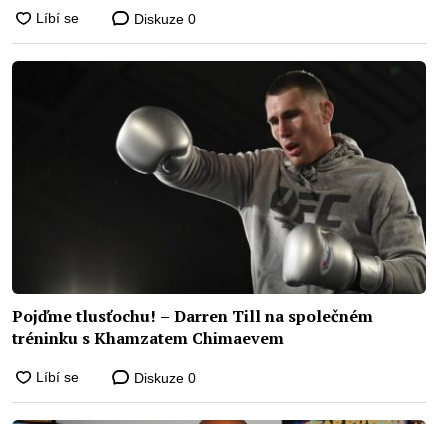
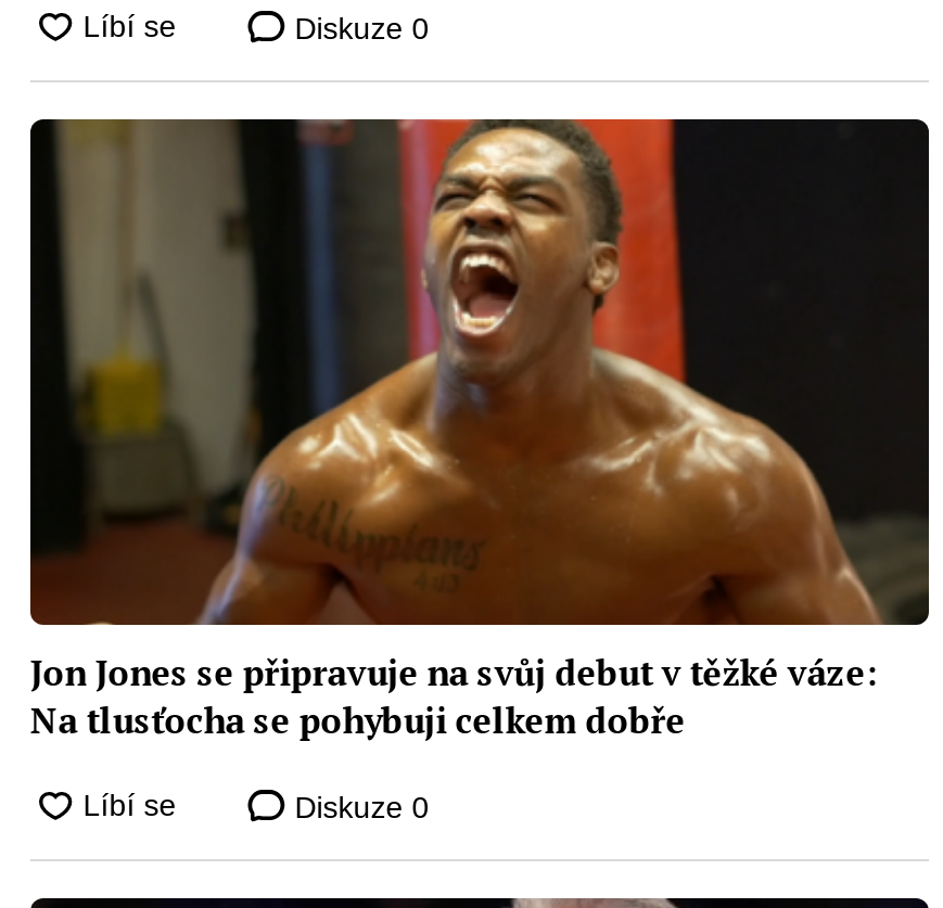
[12,60,426,349] [image] | Pojďme tlusťochu! – Darren Till na společném | tréninku s Khamzatem Chimaevem -> [30,118,929,745] [image] | Jon Jones se připravuje na svůj debut v těžké váze: | Na tlusťocha se pohybuji celkem dobře

